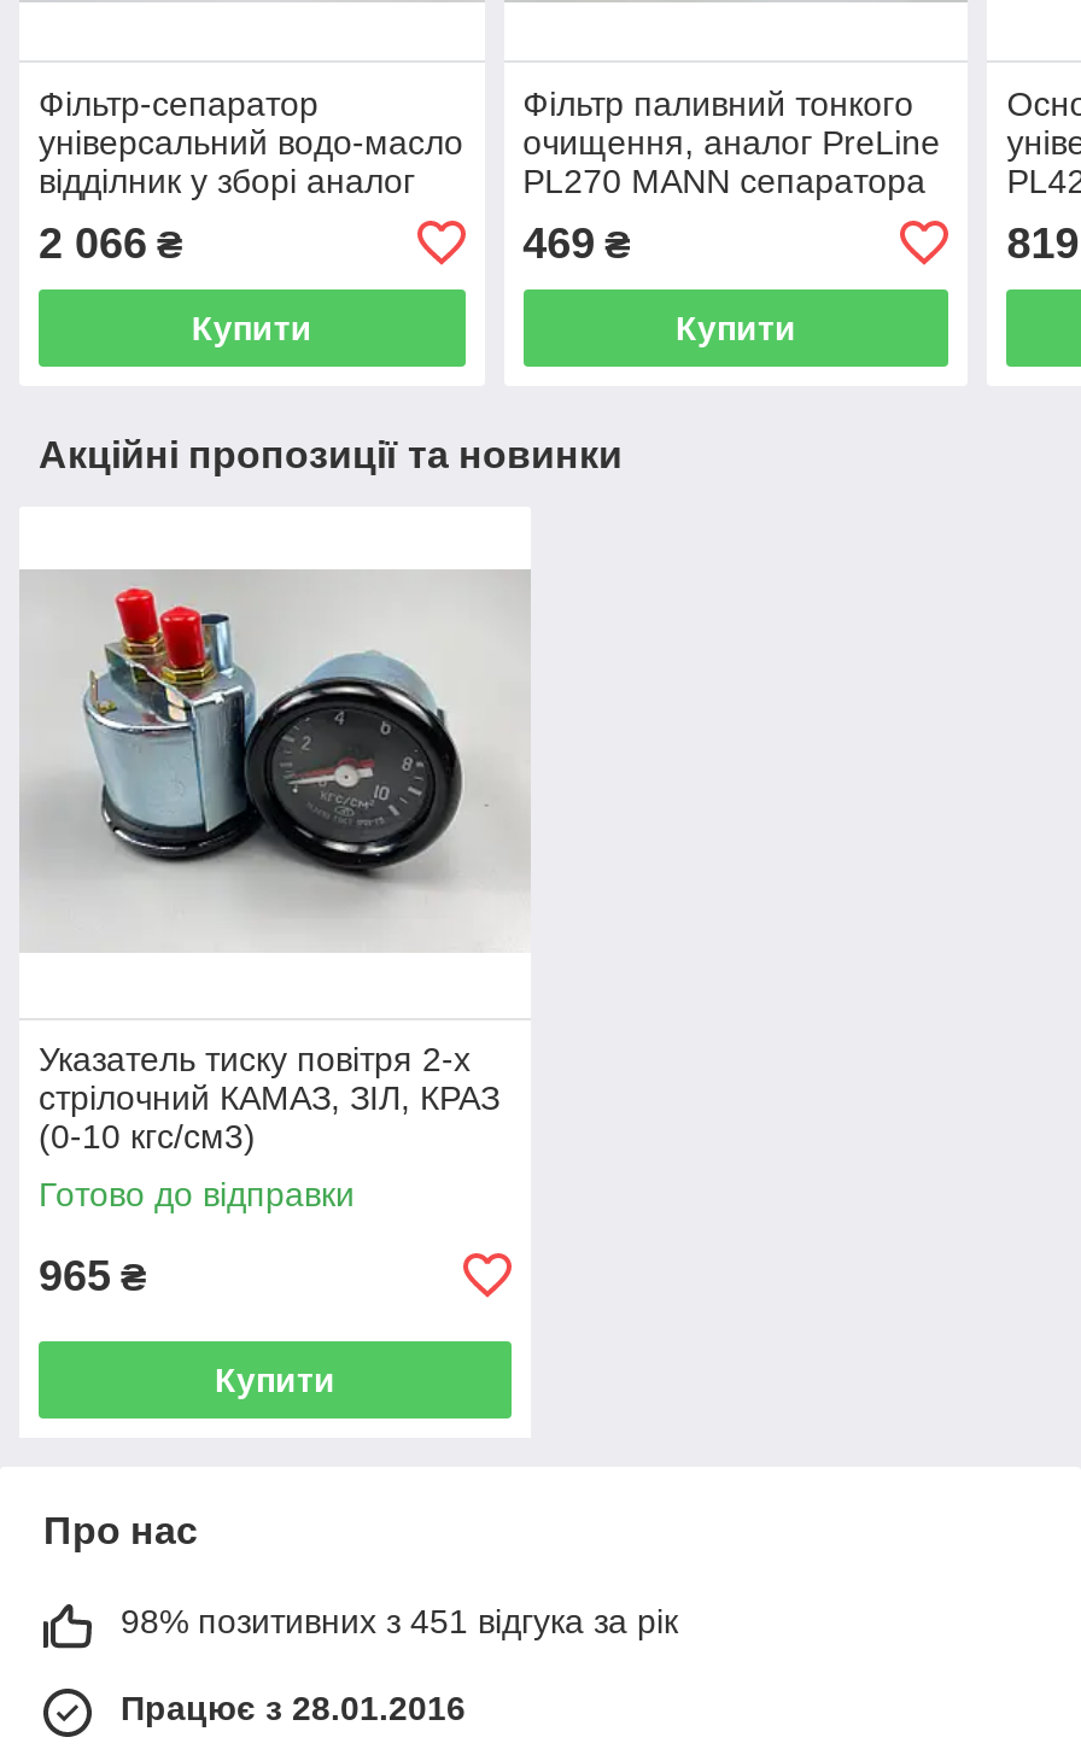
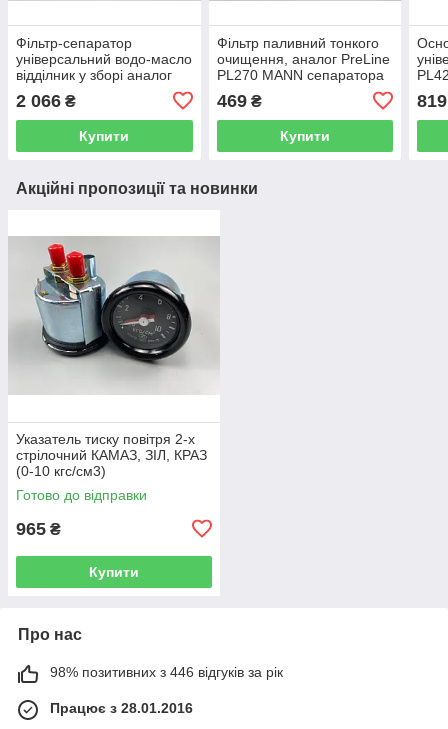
[121,1601,678,1639] 98% позитивних з 451 відгука за рік -> [50,663,283,679] 98% позитивних з 446 відгуків за рік

